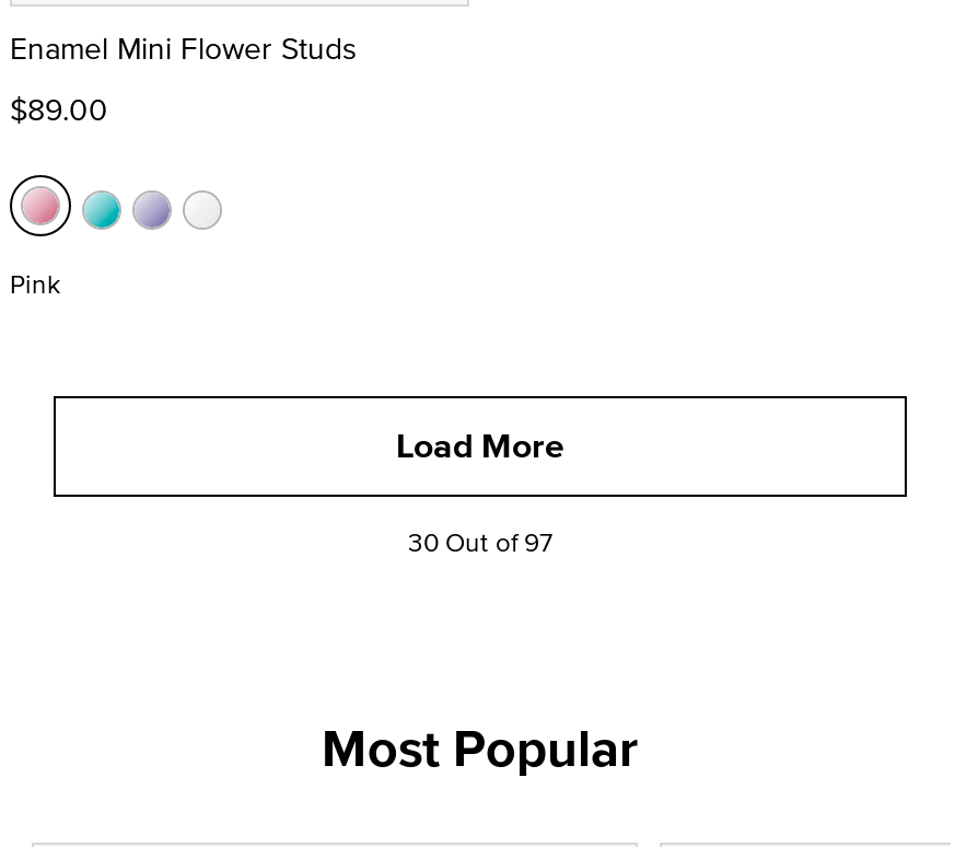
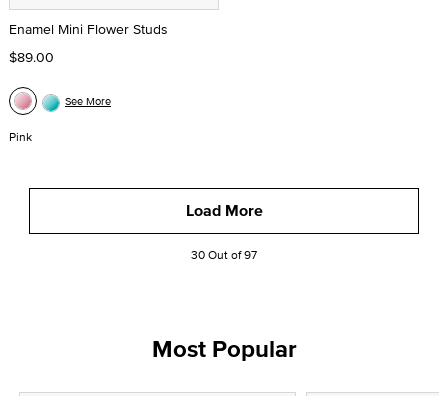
none -> [65,93,111,109] See More

